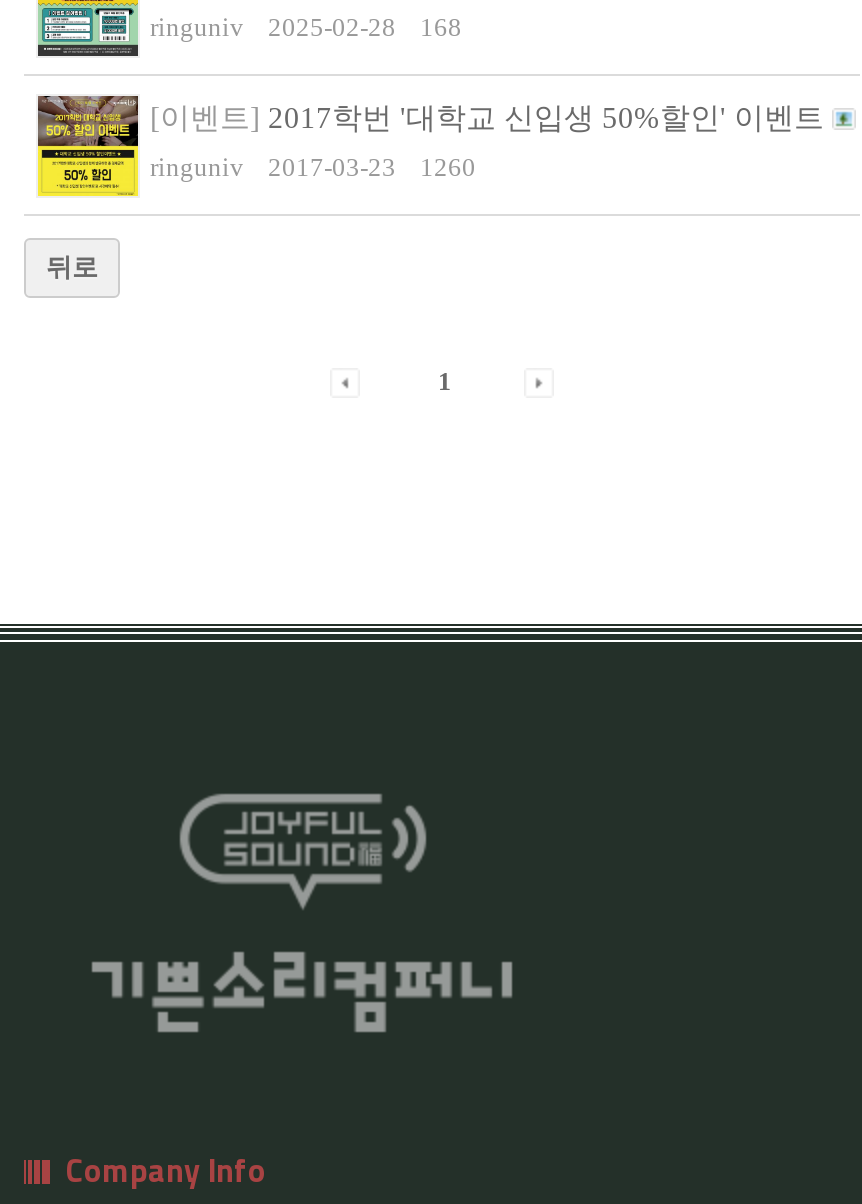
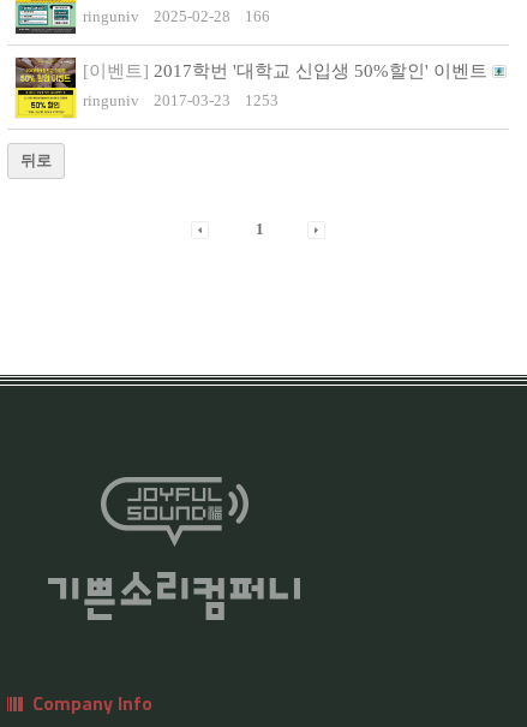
[150,11,462,41] ringuniv 2025-02-28 168 -> [83,7,270,25] ringuniv 2025-02-28 166
[150,151,476,181] ringuniv 2017-03-23 1260 -> [83,91,279,109] ringuniv 2017-03-23 1253

